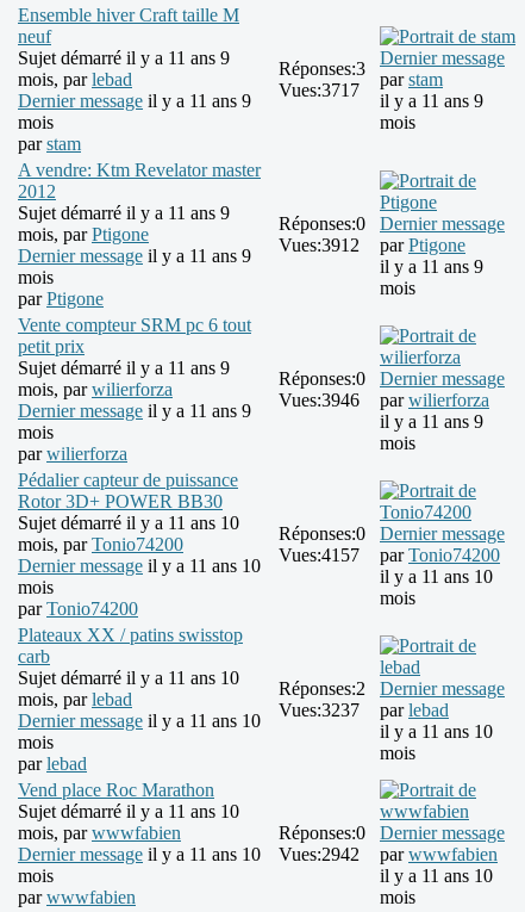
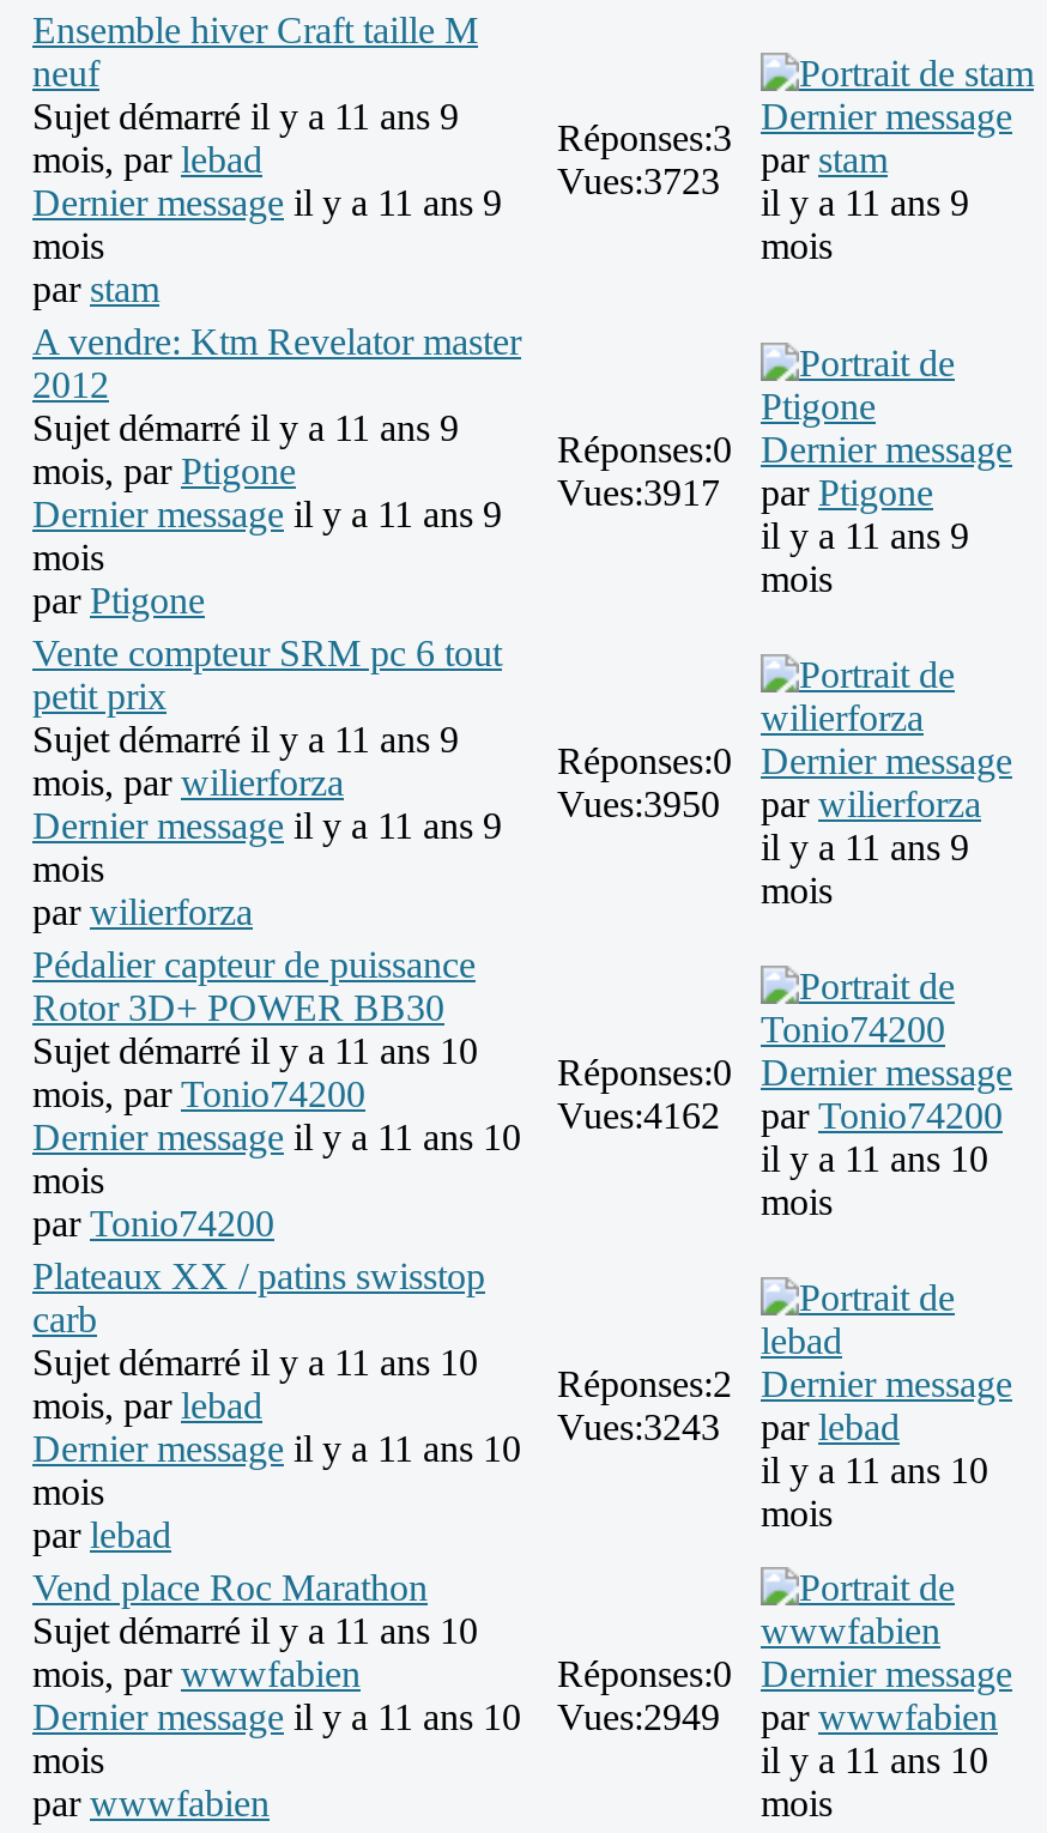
[279,80,360,100] Vues:3717 -> [557,160,720,201] Vues:3723
[279,235,465,255] Vues:3912 par Ptigone -> [557,472,933,512] Vues:3917 par Ptigone
[279,390,489,410] Vues:3946 par wilierforza -> [557,783,981,824] Vues:3950 par wilierforza
[279,545,500,565] Vues:4157 par Tonio74200 -> [557,1095,1003,1135] Vues:4162 par Tonio74200
[279,700,449,720] Vues:3237 par lebad -> [557,1406,900,1447] Vues:3243 par lebad
[18,844,498,864] Dernier message il y a 11 ans 10 Vues:2942 par wwwfabien -> [32,1696,998,1737] Dernier message il y a 11 ans 10 Vues:2949 par wwwfabien

